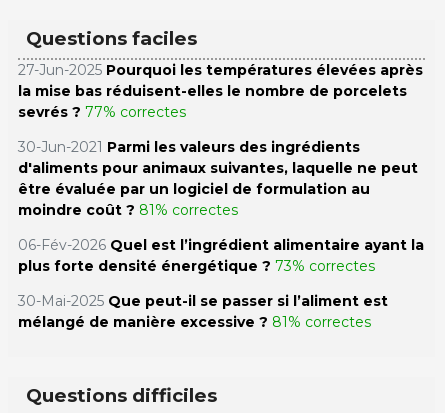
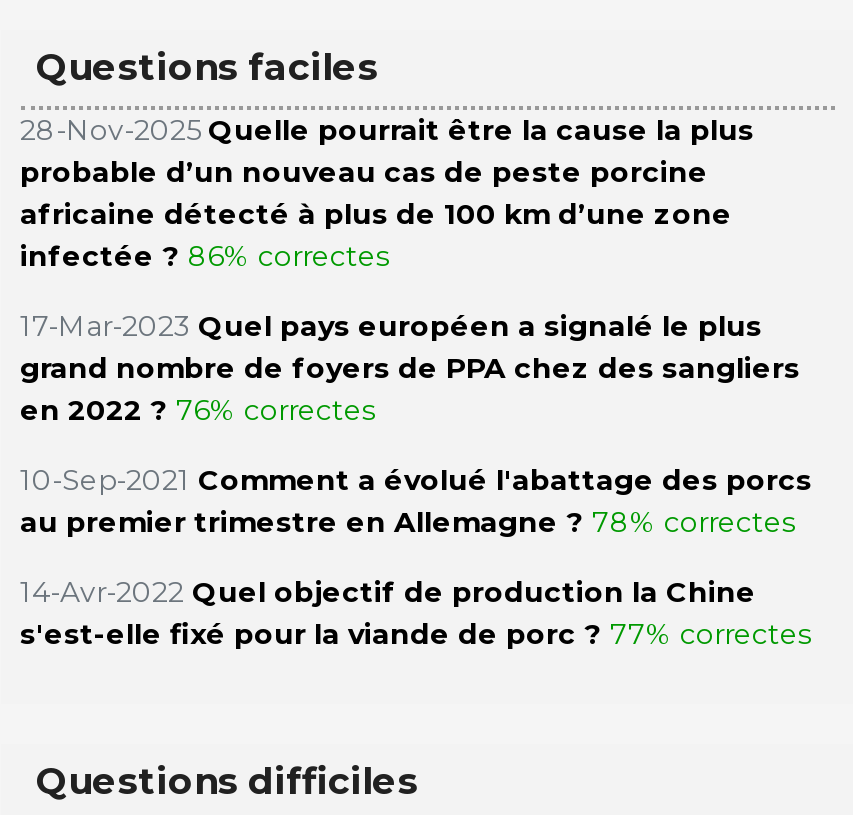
[17,61,422,121] 27-Jun-2025 Pourquoi les températures élevées après | la mise bas réduisent-elles le nombre de porcelets | sevrés ? 77% correctes -> [20,112,754,274] 28-Nov-2025 Quelle pourrait être la cause la plus | probable d’un nouveau cas de peste porcine | africaine détecté à plus de 100 km d’une zone | infectée ? 86% correctes
[17,138,417,219] 30-Jun-2021 Parmi les valeurs des ingrédients | d'aliments pour animaux suivantes, laquelle ne peut | être évaluée par un logiciel de formulation au | moindre coût ? 81% correctes -> [20,308,800,428] 17-Mar-2023 Quel pays européen a signalé le plus | grand nombre de foyers de PPA chez des sangliers | en 2022 ? 76% correctes
[17,236,423,275] 06-Fév-2026 Quel est l’ingrédient alimentaire ayant la | plus forte densité énergétique ? 73% correctes -> [20,462,812,540] 10-Sep-2021 Comment a évolué l'abattage des porcs | au premier trimestre en Allemagne ? 78% correctes
[17,292,387,331] 30-Mai-2025 Que peut-il se passer si l’aliment est | mélangé de manière excessive ? 81% correctes -> [20,574,812,652] 14-Avr-2022 Quel objectif de production la Chine | s'est-elle fixé pour la viande de porc ? 77% correctes

